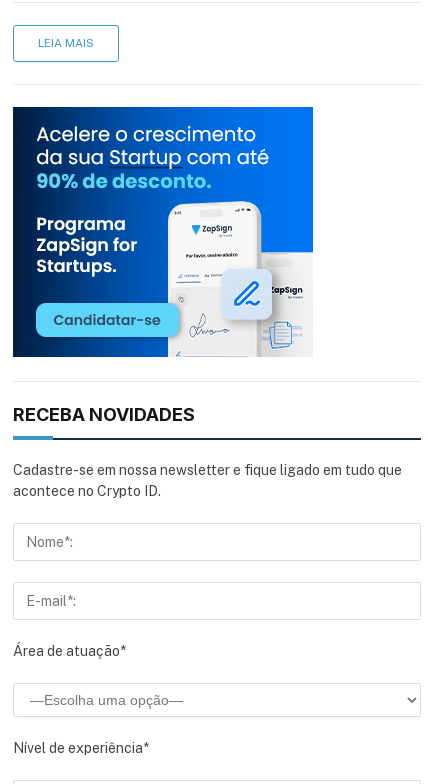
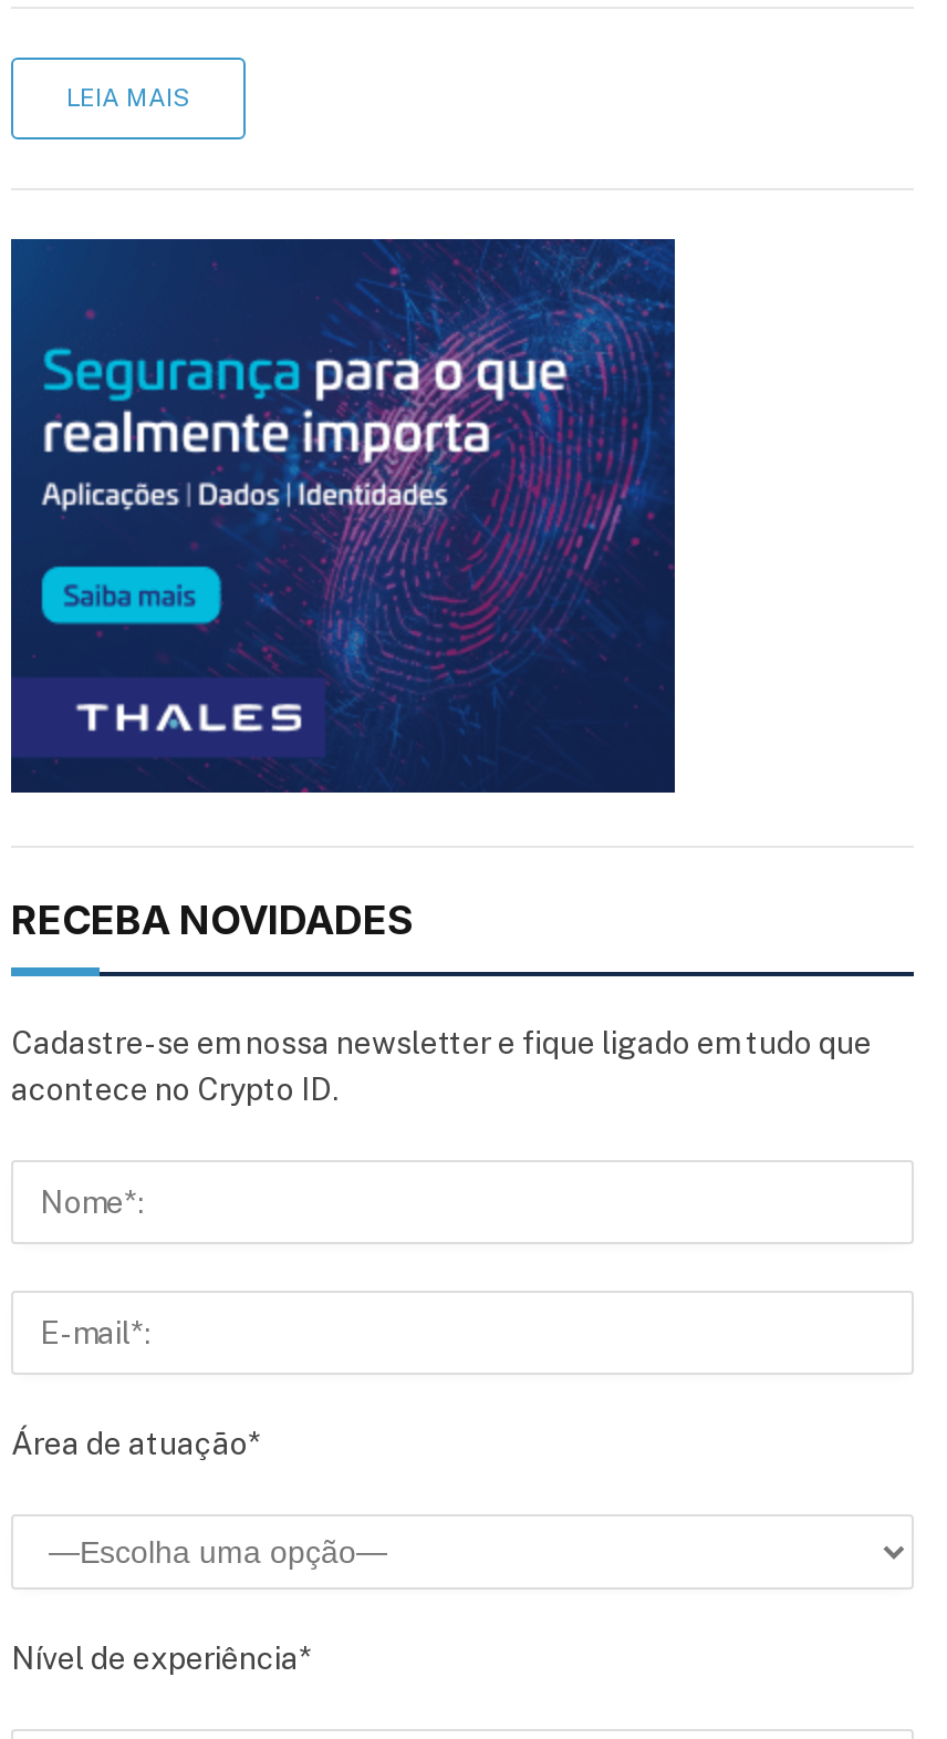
[13,106,314,358] [image] -> [11,237,677,795] [image]

